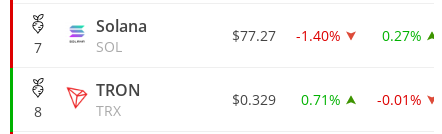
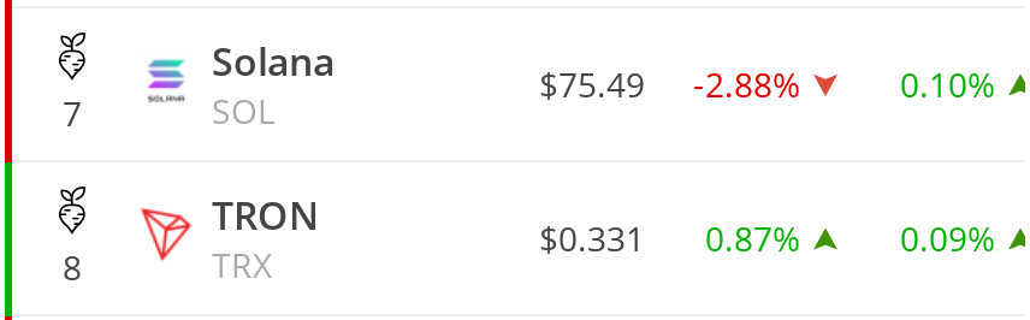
[232,26,276,45] $77.27 -> [539,61,645,107] $75.49
[296,26,345,45] -1.40% -> [693,61,811,107] -2.88%
[382,26,426,45] 0.27% -> [900,61,1006,107] 0.10%
[232,90,276,109] $0.329 -> [539,215,645,261] $0.331
[301,90,345,109] 0.71% -> [705,215,811,261] 0.87%
[377,90,426,109] -0.01% -> [900,215,1006,261] 0.09%

